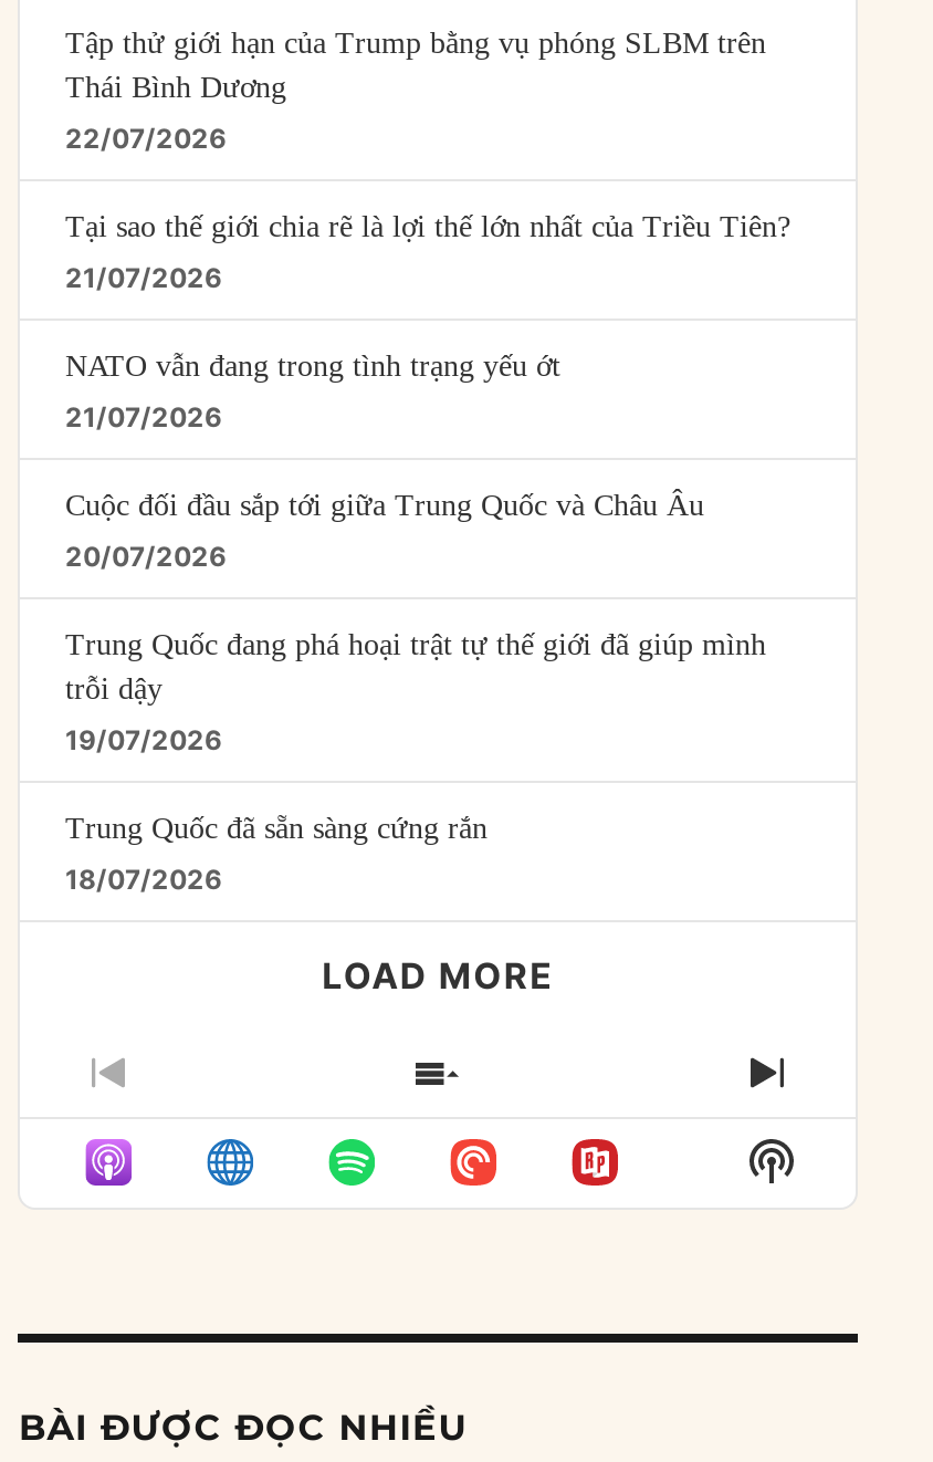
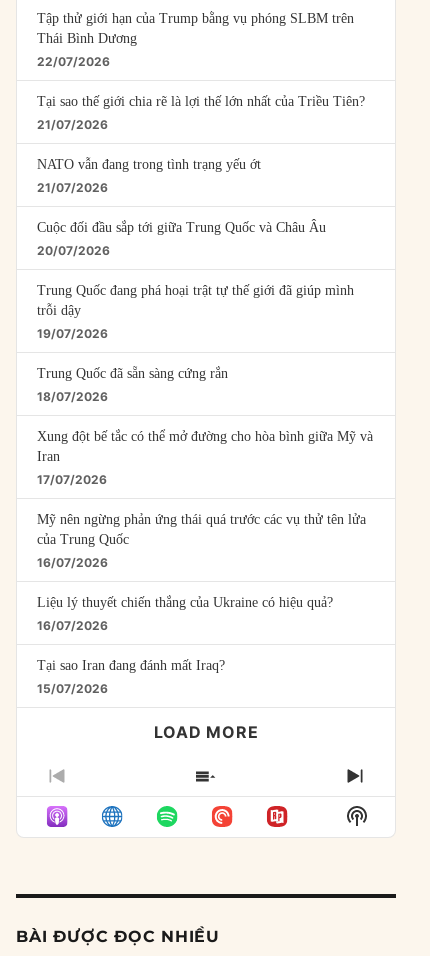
none -> [37,429,373,696] Xung đột bế tắc có thể mở đường cho hòa bình giữa Mỹ và | Iran | 17/07/2026 | Mỹ nên ngừng phản ứng thái quá trước các vụ thử tên lửa | của Trung Quốc | 16/07/2026 | Liệu lý thuyết chiến thắng của Ukraine có hiệu quả? | 16/07/2026 | Tại sao Iran đang đánh mất Iraq? | 15/07/2026

